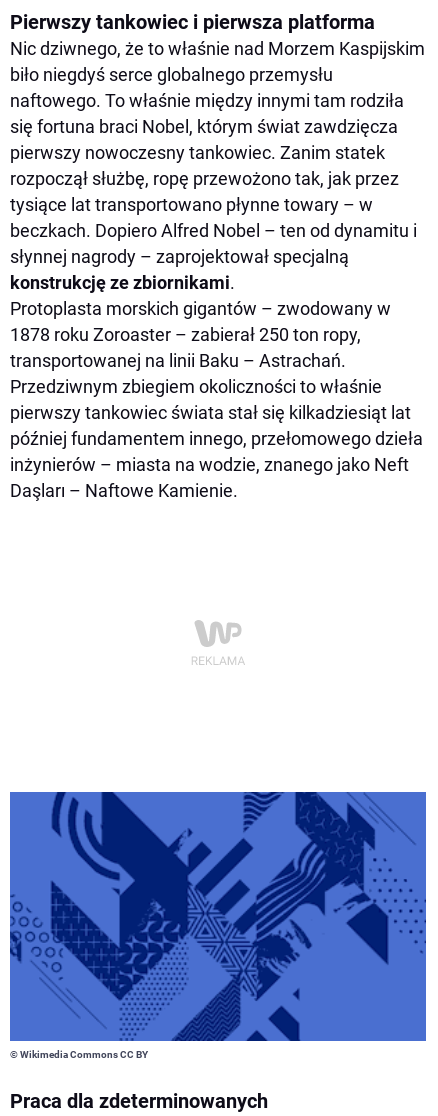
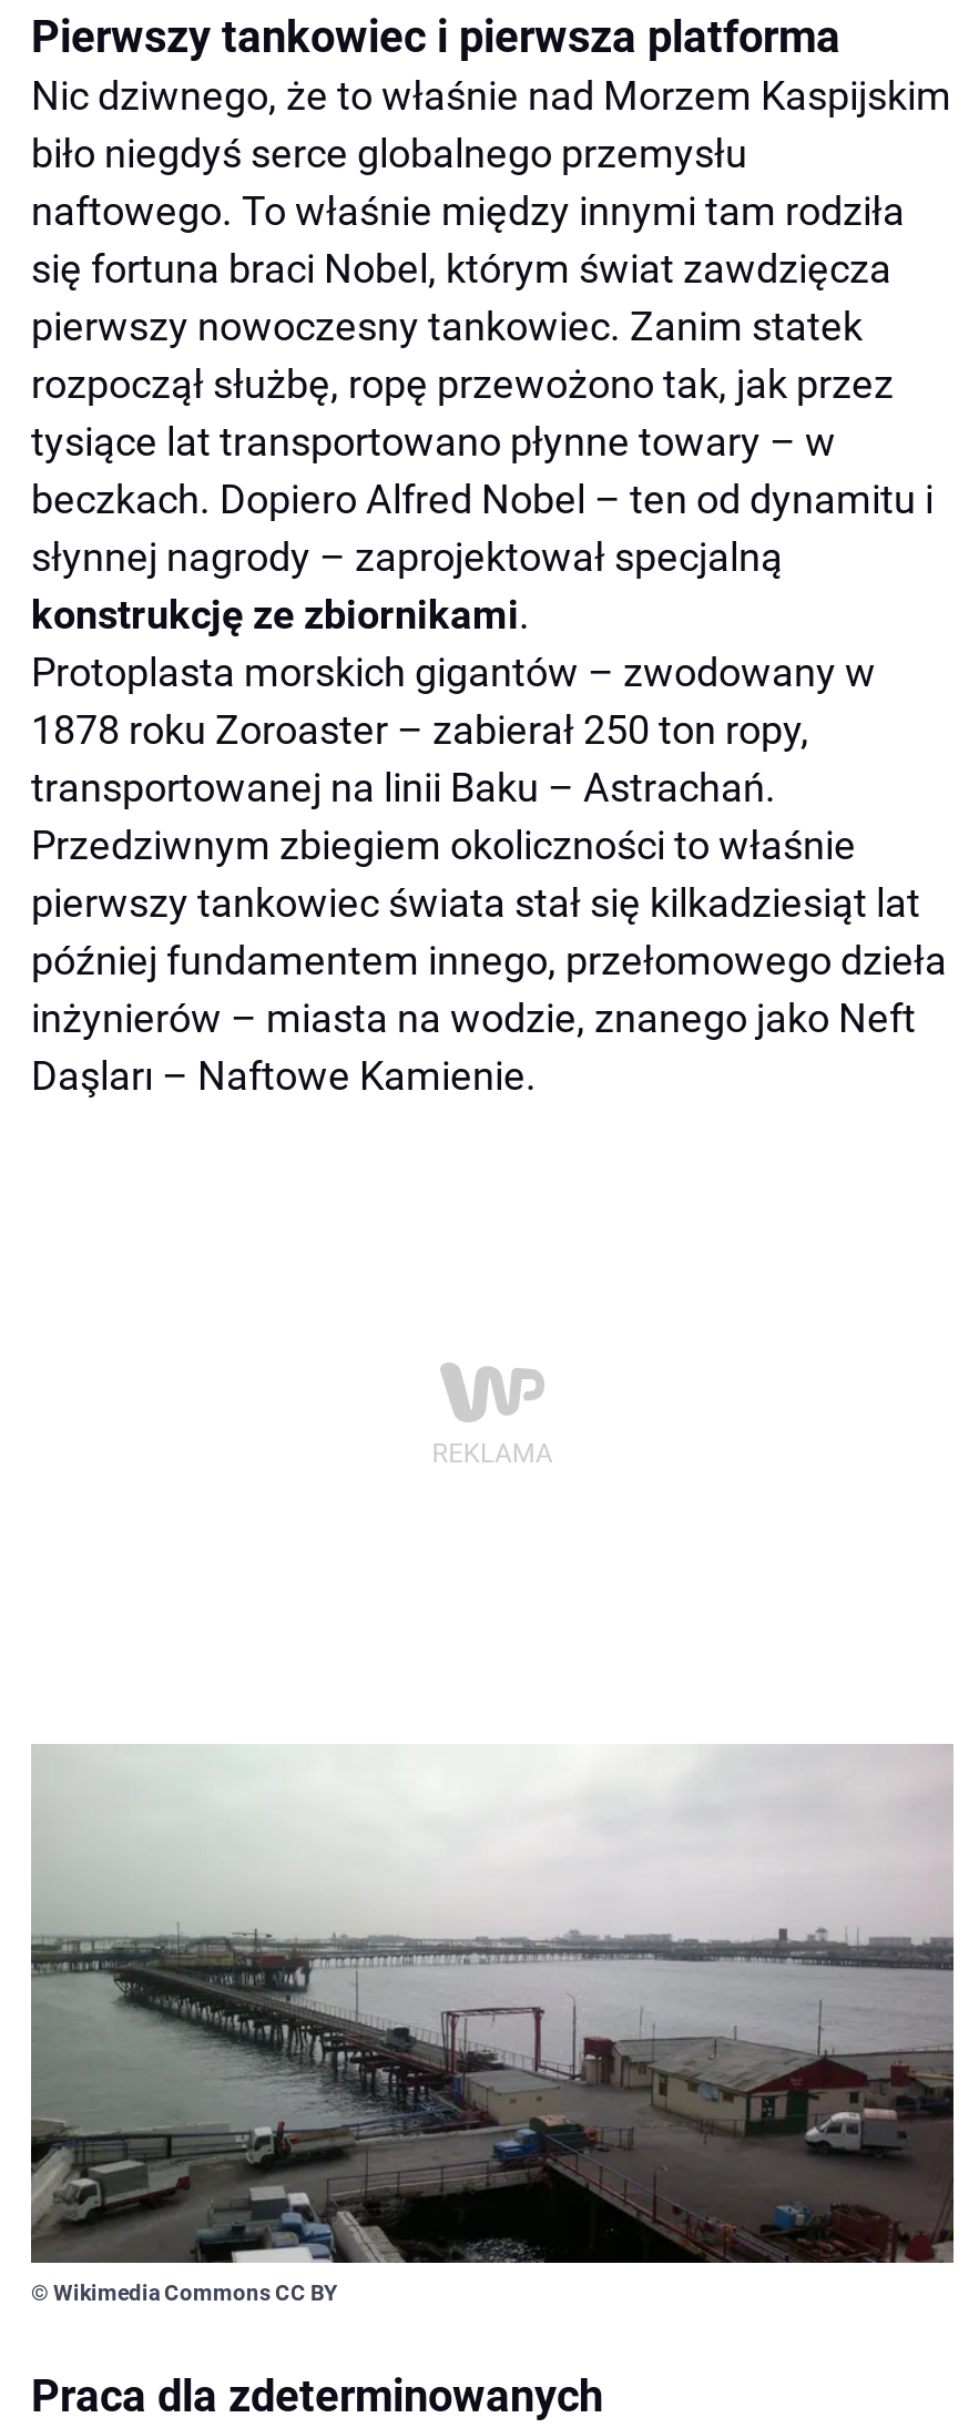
[9,791,427,1042] [image] -> [29,1745,956,2266] [image]

